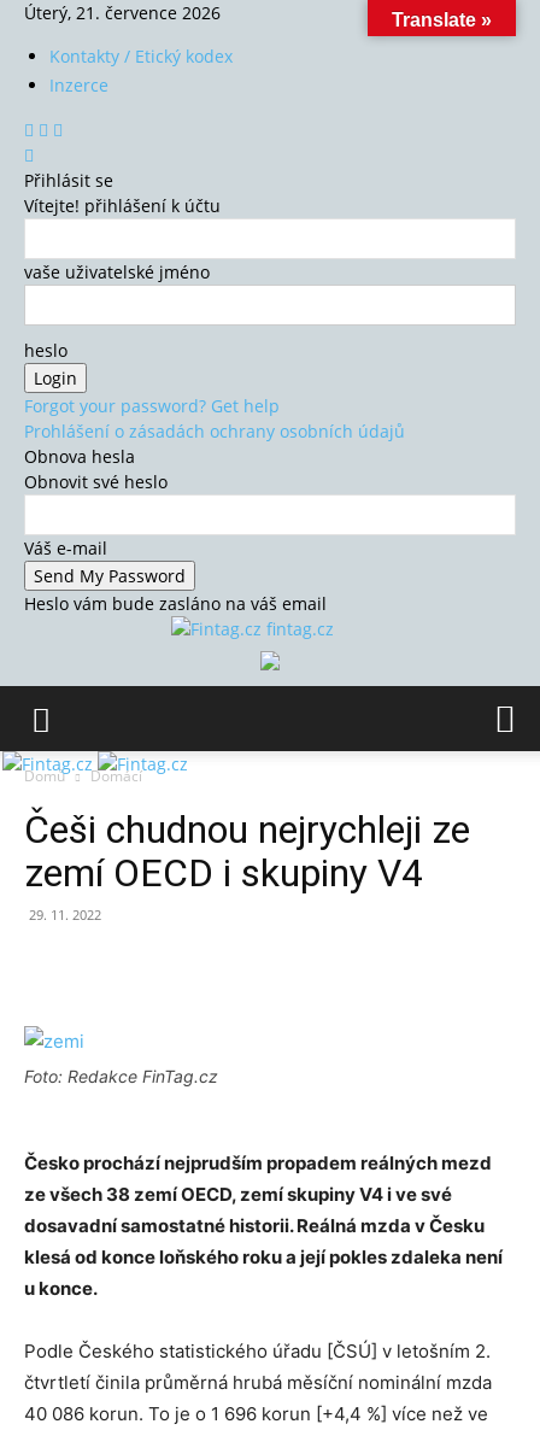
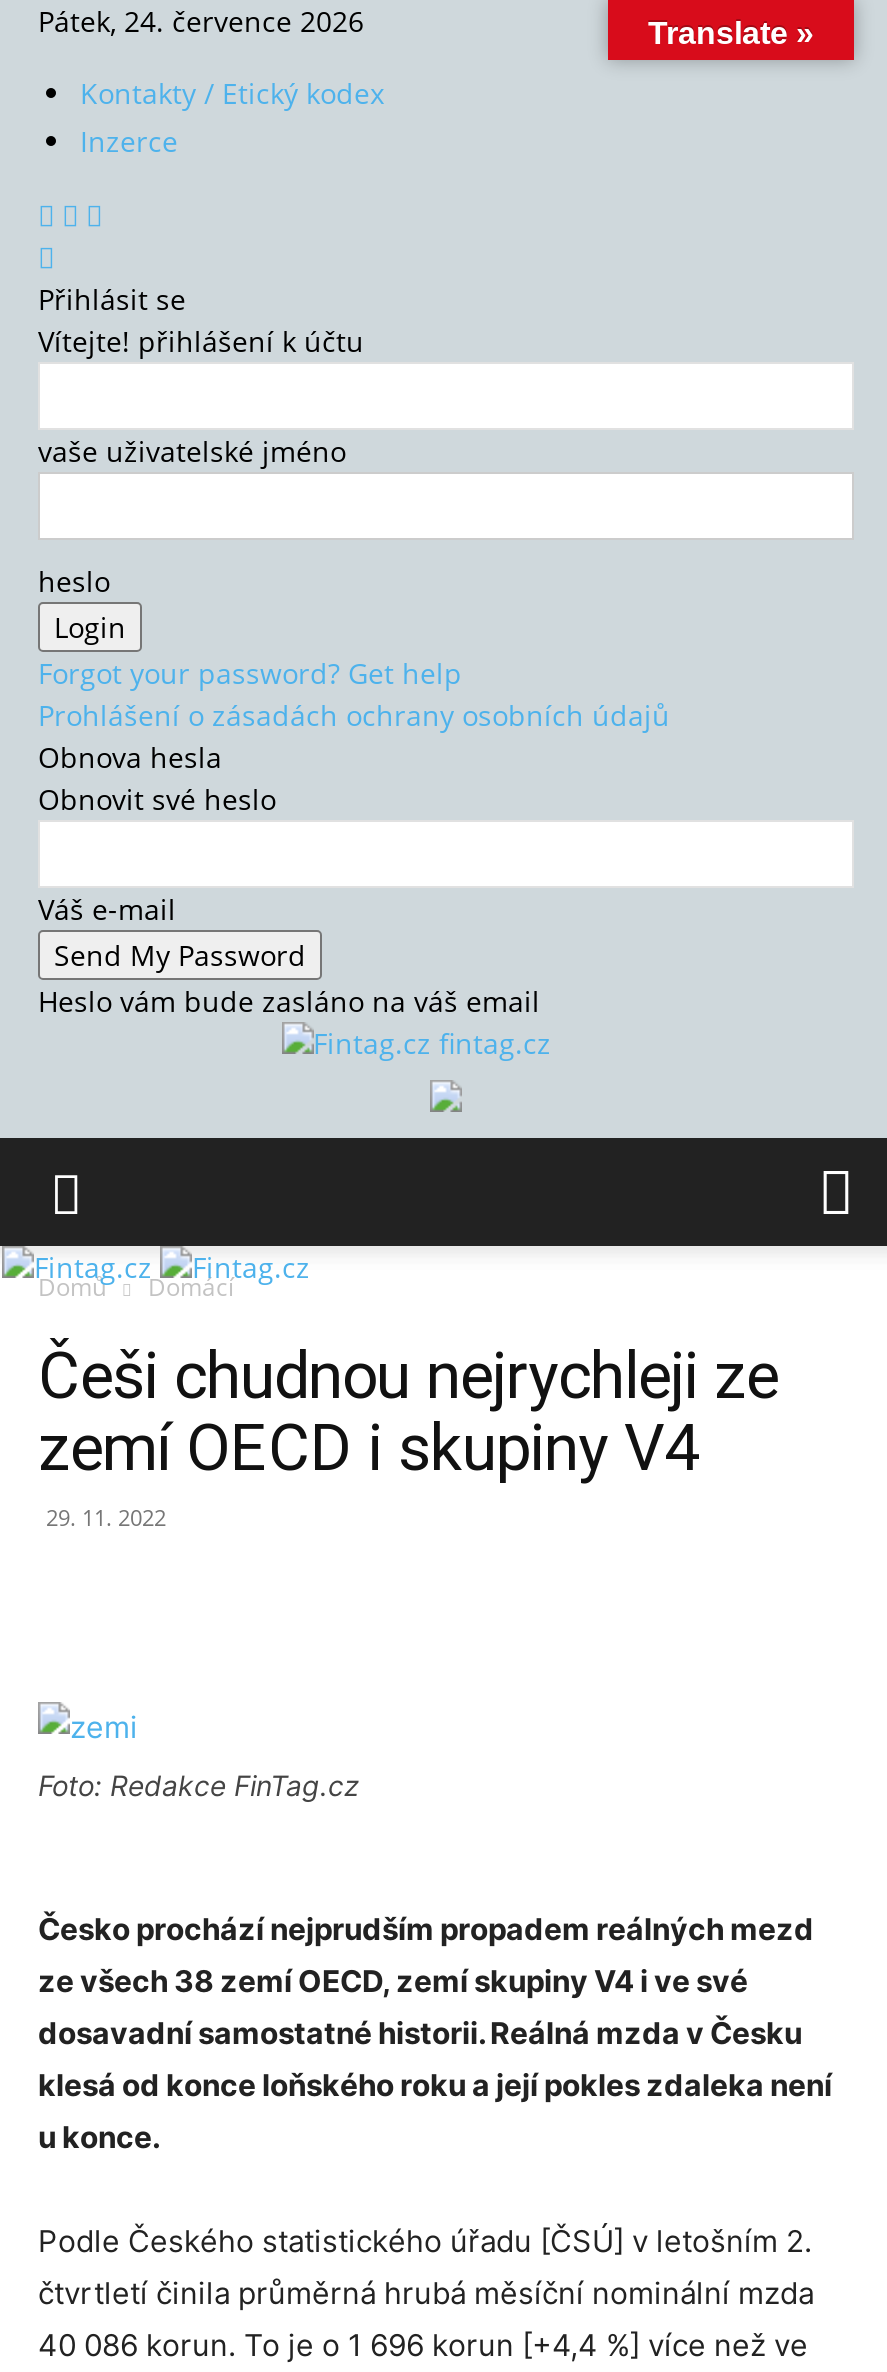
[24,1,221,24] Úterý, 21. července 2026 -> [38,2,364,40] Pátek, 24. července 2026

